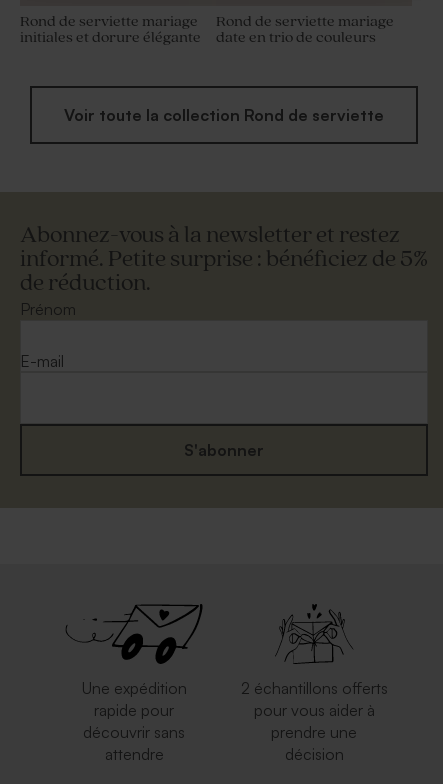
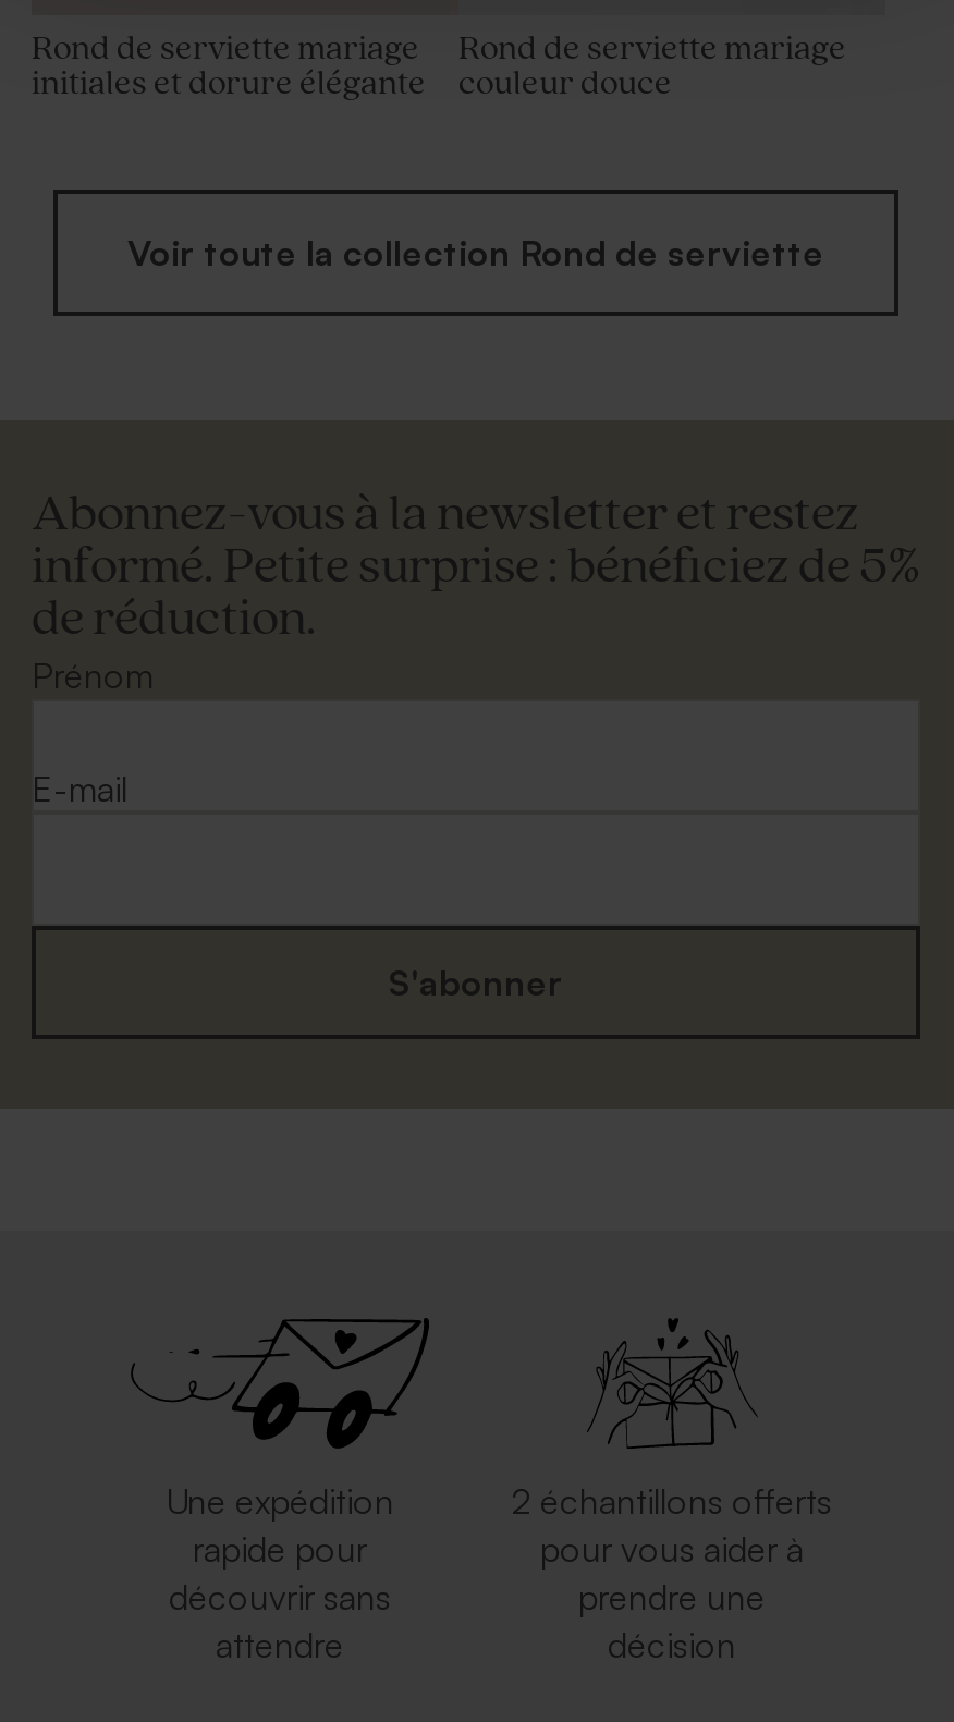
[216,29,376,46] date en trio de couleurs -> [458,66,672,103] couleur douce

